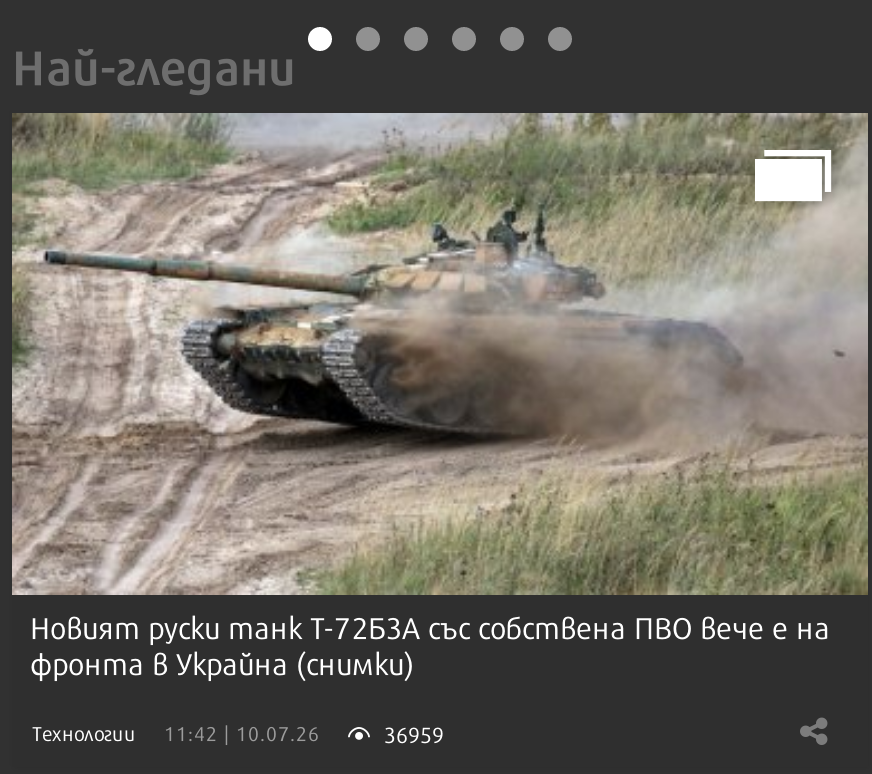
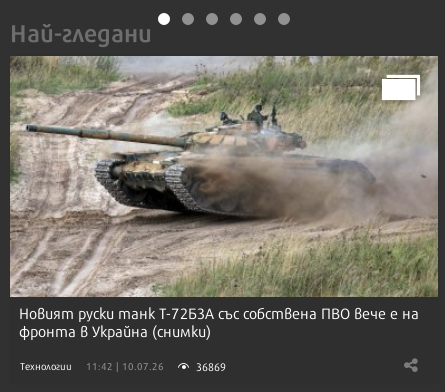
[378,716,444,748] 36959 -> [193,358,226,374] 36869

